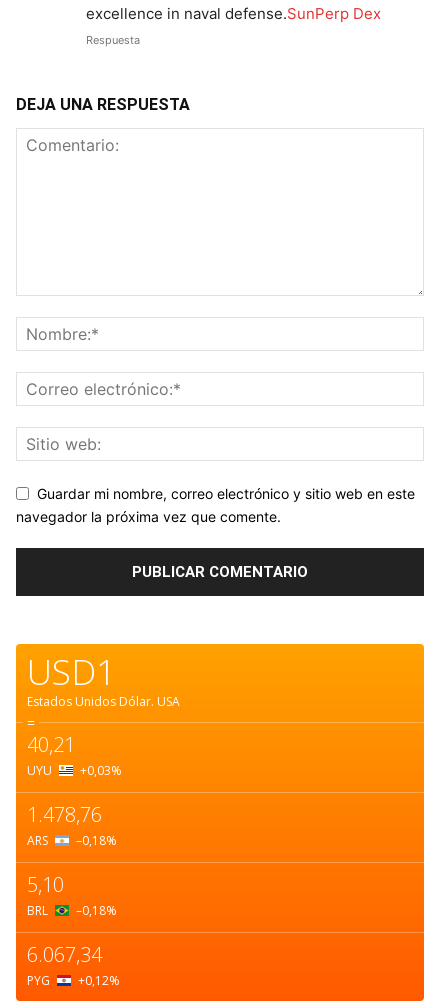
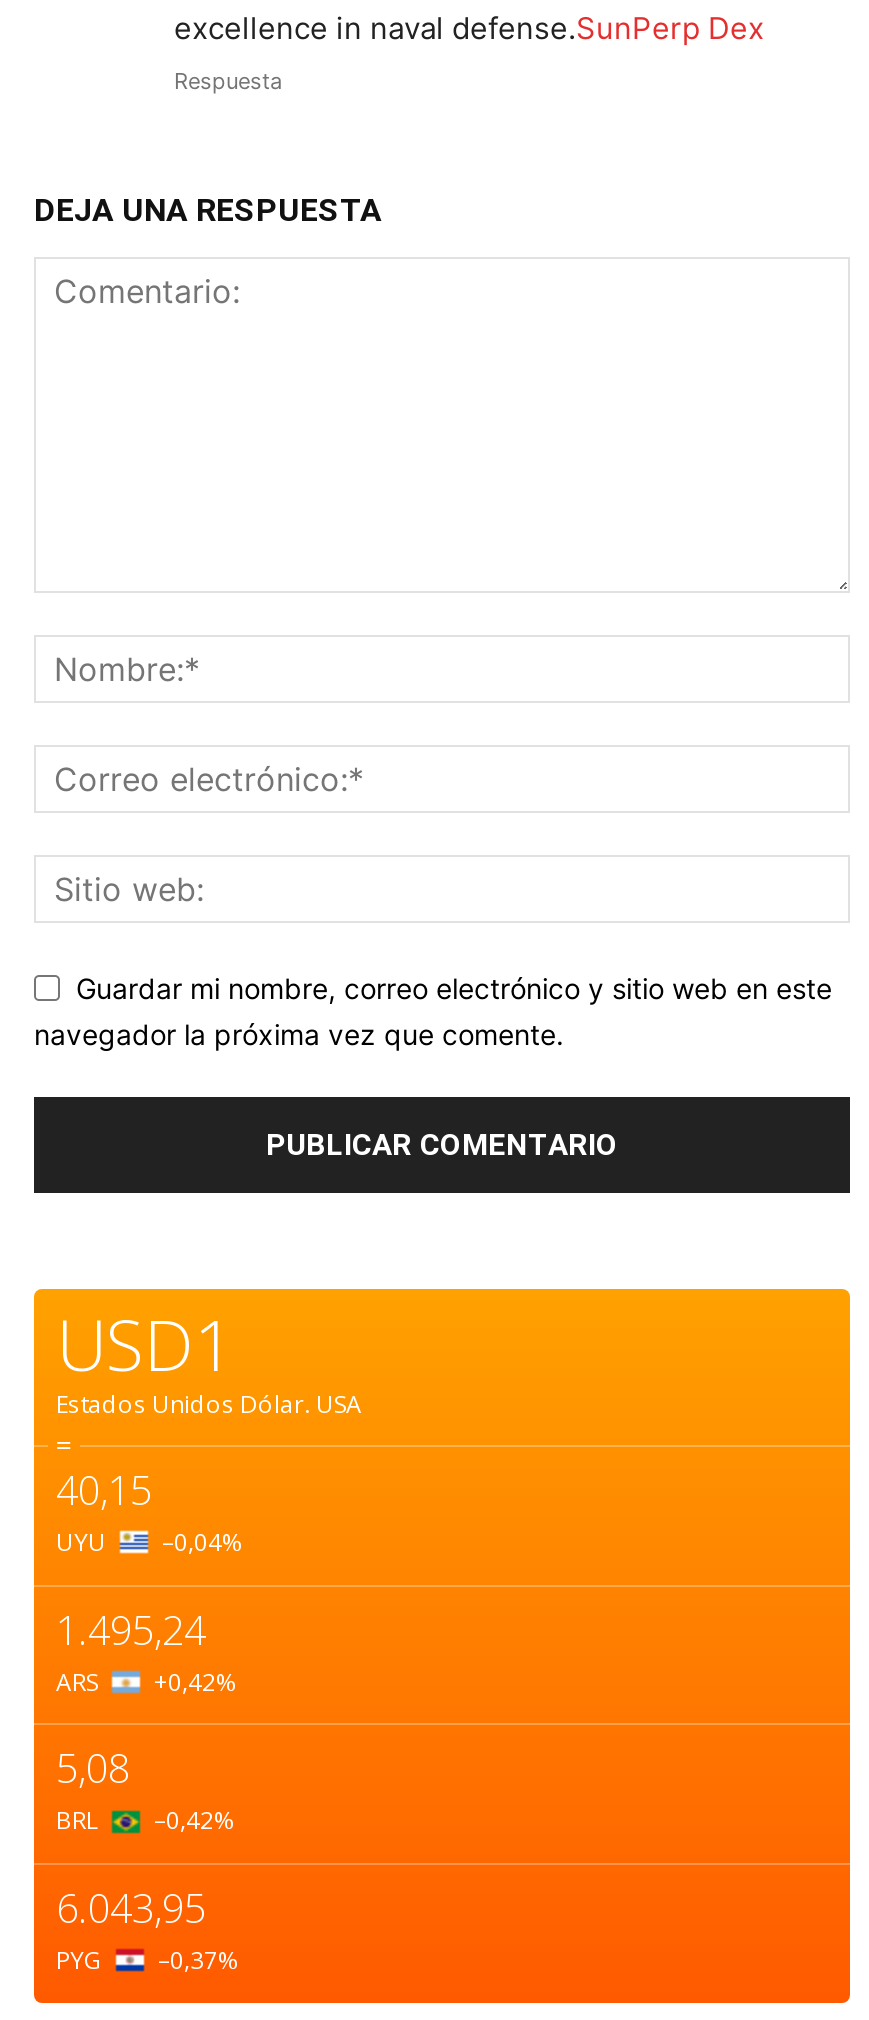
[27,731,75,758] 40,21 -> [56,1462,152,1516] 40,15
[27,762,122,779] UYU +0,03% -> [56,1524,244,1558] UYU –0,04%
[27,801,102,828] 1.478,76 -> [56,1602,206,1656] 1.495,24
[27,832,117,849] ARS –0,18% -> [56,1664,238,1698] ARS +0,42%
[27,871,64,898] 5,10 -> [56,1741,130,1795] 5,08
[27,902,117,919] BRL –0,18% -> [56,1803,236,1837] BRL –0,42%
[27,940,102,967] 6.067,34 -> [56,1881,206,1935] 6.043,95
[27,971,120,988] PYG +0,12% -> [56,1943,240,1977] PYG –0,37%

